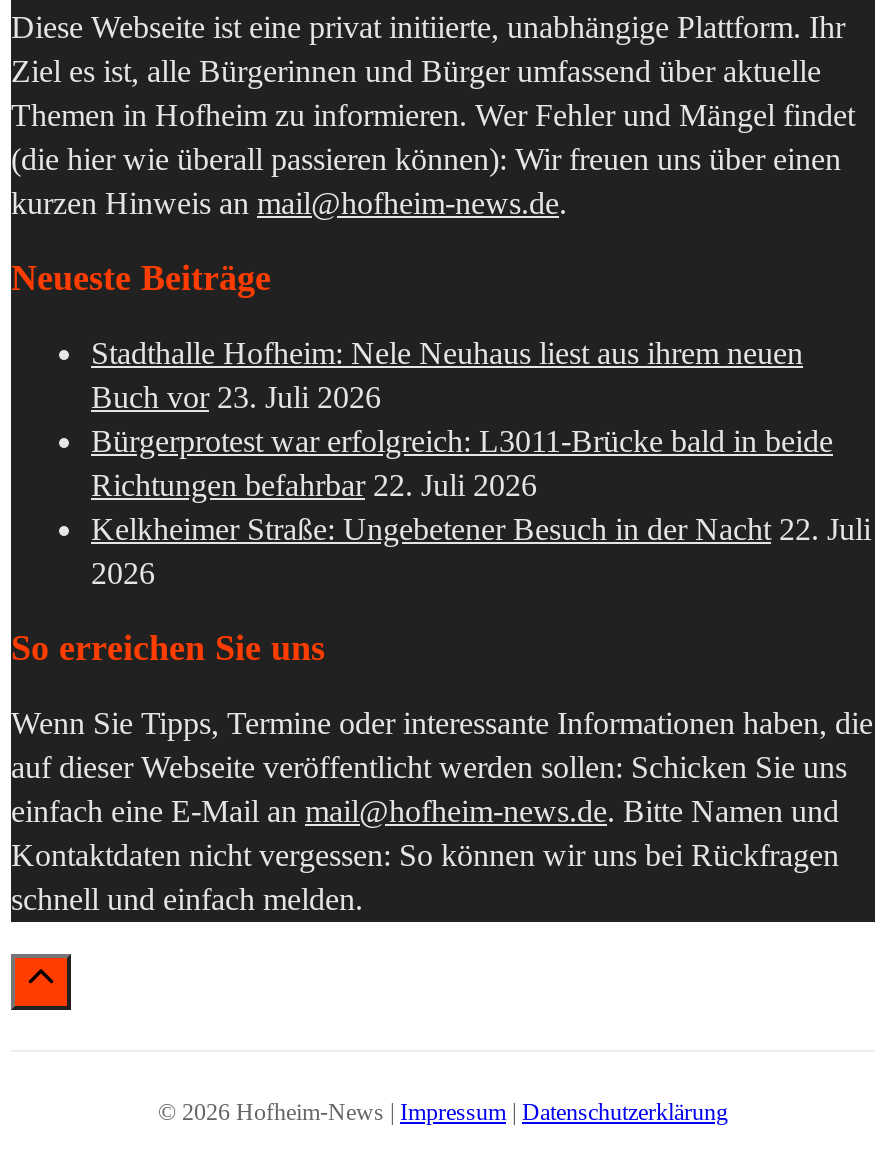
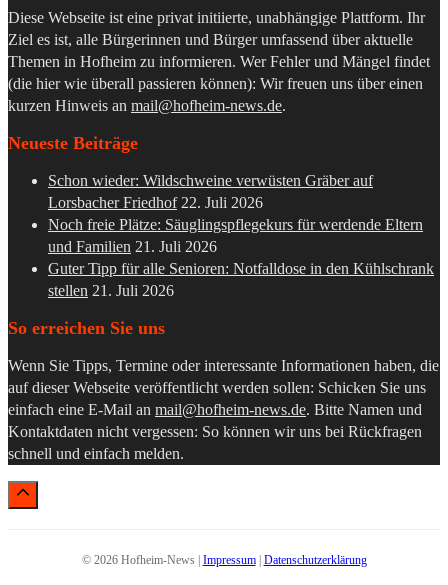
[91,336,871,590] Stadthalle Hofheim: Nele Neuhaus liest aus ihrem neuen | Buch vor 23. Juli 2026 | Bürgerprotest war erfolgreich: L3011-Brücke bald in beide | Richtungen befahrbar 22. Juli 2026 | Kelkheimer Straße: Ungebetener Besuch in der Nacht 22. Juli | 2026 -> [48,172,434,299] Schon wieder: Wildschweine verwüsten Gräber auf | Lorsbacher Friedhof 22. Juli 2026 | Noch freie Plätze: Säuglingspflegekurs für werdende Eltern | und Familien 21. Juli 2026 | Guter Tipp für alle Senioren: Notfalldose in den Kühlschrank | stellen 21. Juli 2026

